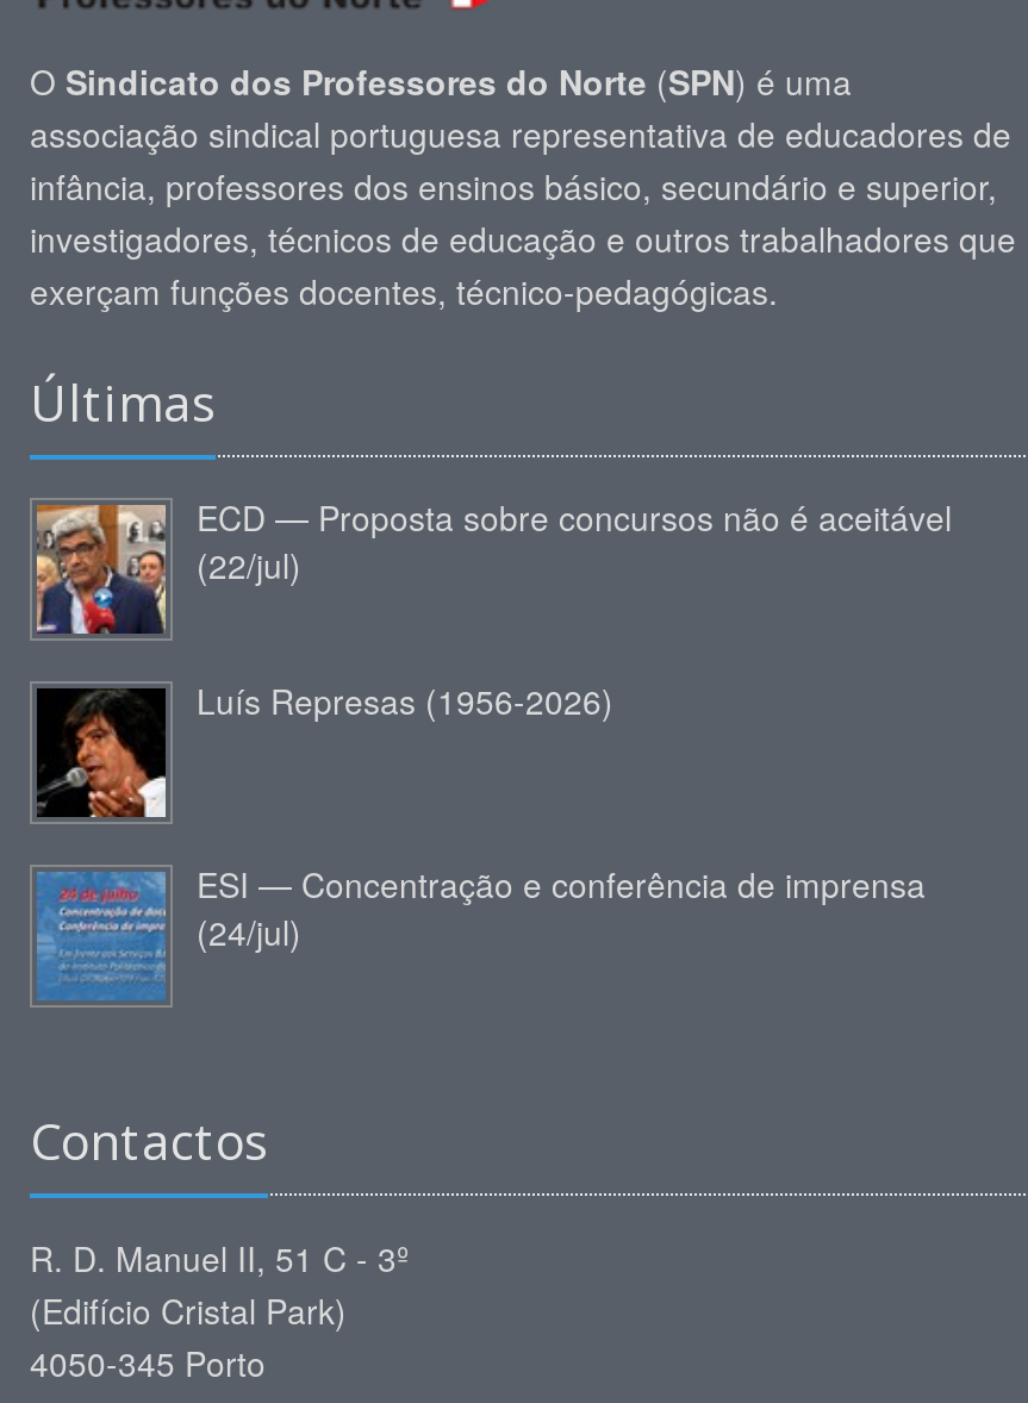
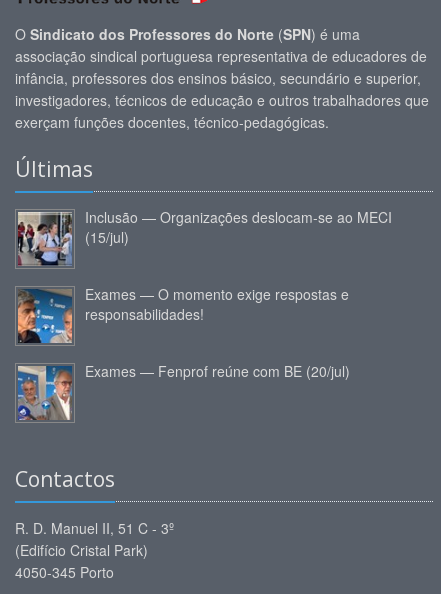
[35,493,952,636] [image] | ECD — Proposta sobre concursos não é aceitável | (22/jul) -> [17,207,392,266] [image] | Inclusão — Organizações deslocam-se ao MECI | (15/jul)
[35,676,613,819] [image] | Luís Represas (1956-2026) -> [17,284,349,344] [image] | Exames — O momento exige respostas e | responsabilidades!
[35,860,926,1003] [image] | ESI — Concentração e conferência de imprensa | (24/jul) -> [17,361,350,421] [image] | Exames — Fenprof reúne com BE (20/jul)

